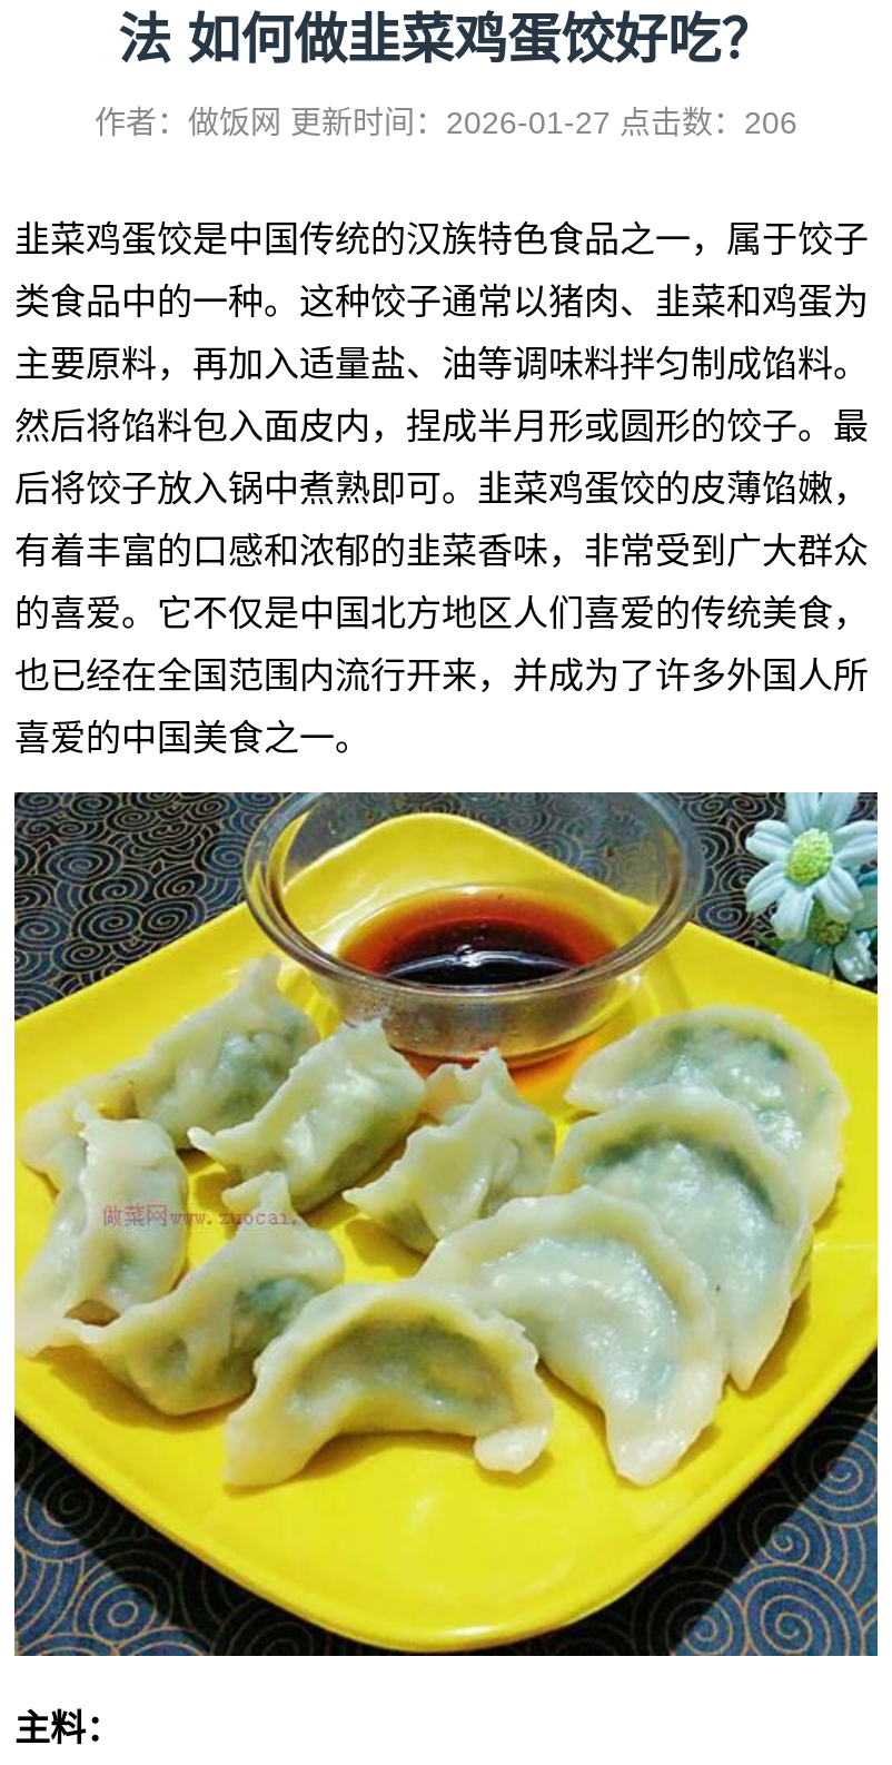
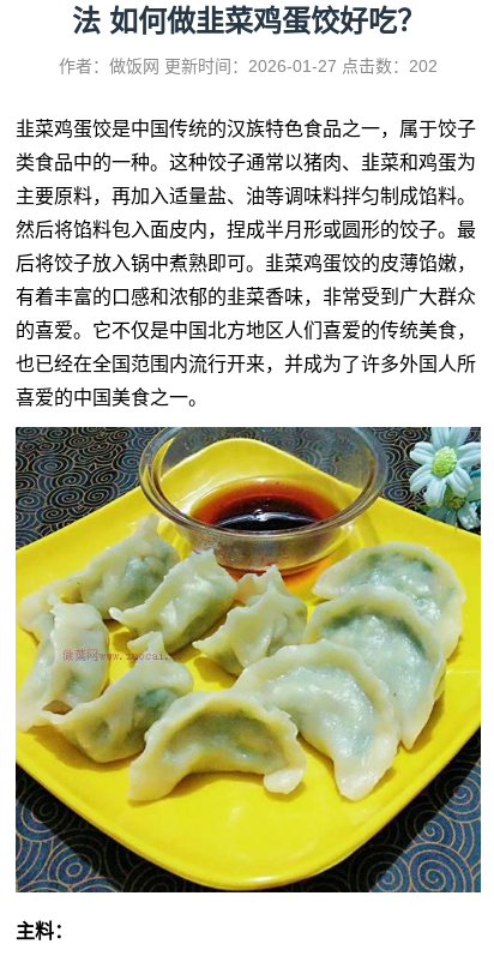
[95,105,797,140] 作者：做饭网更新时间：2026-01-27 点击数：206 -> [59,56,438,76] 作者：做饭网更新时间：2026-01-27 点击数：202

